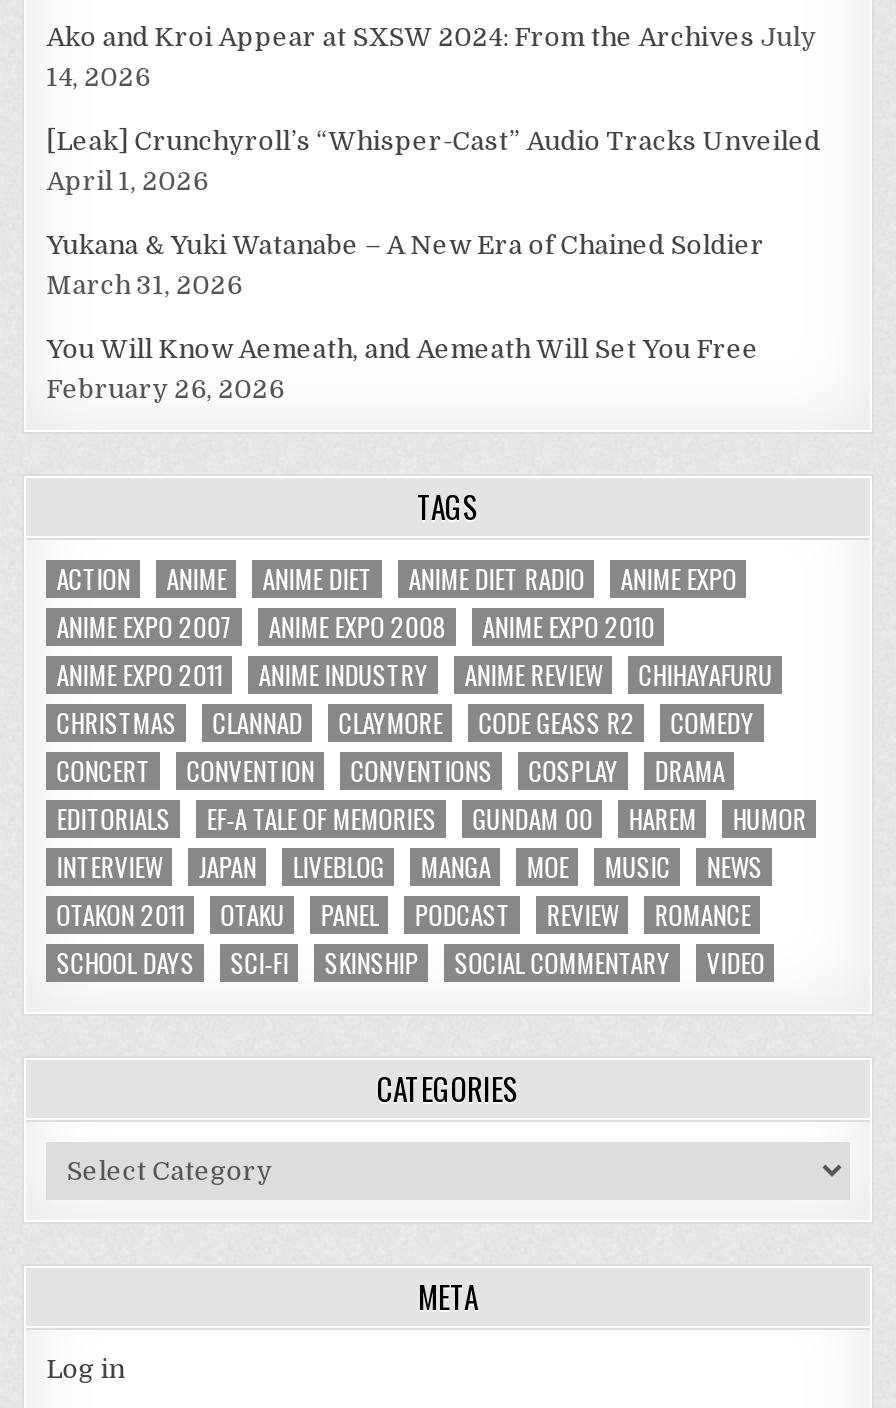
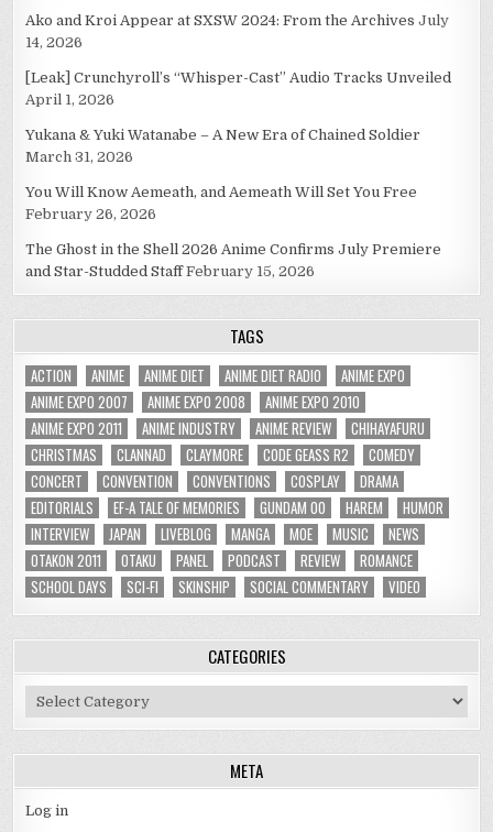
none -> [26,241,441,279] The Ghost in the Shell 2026 Anime Confirms July Premiere | and Star-Studded Staff February 15, 2026

